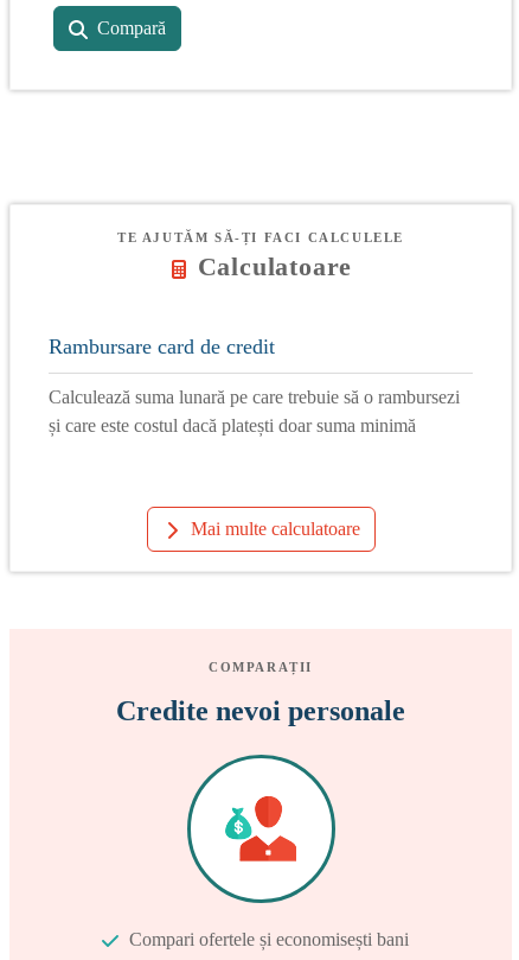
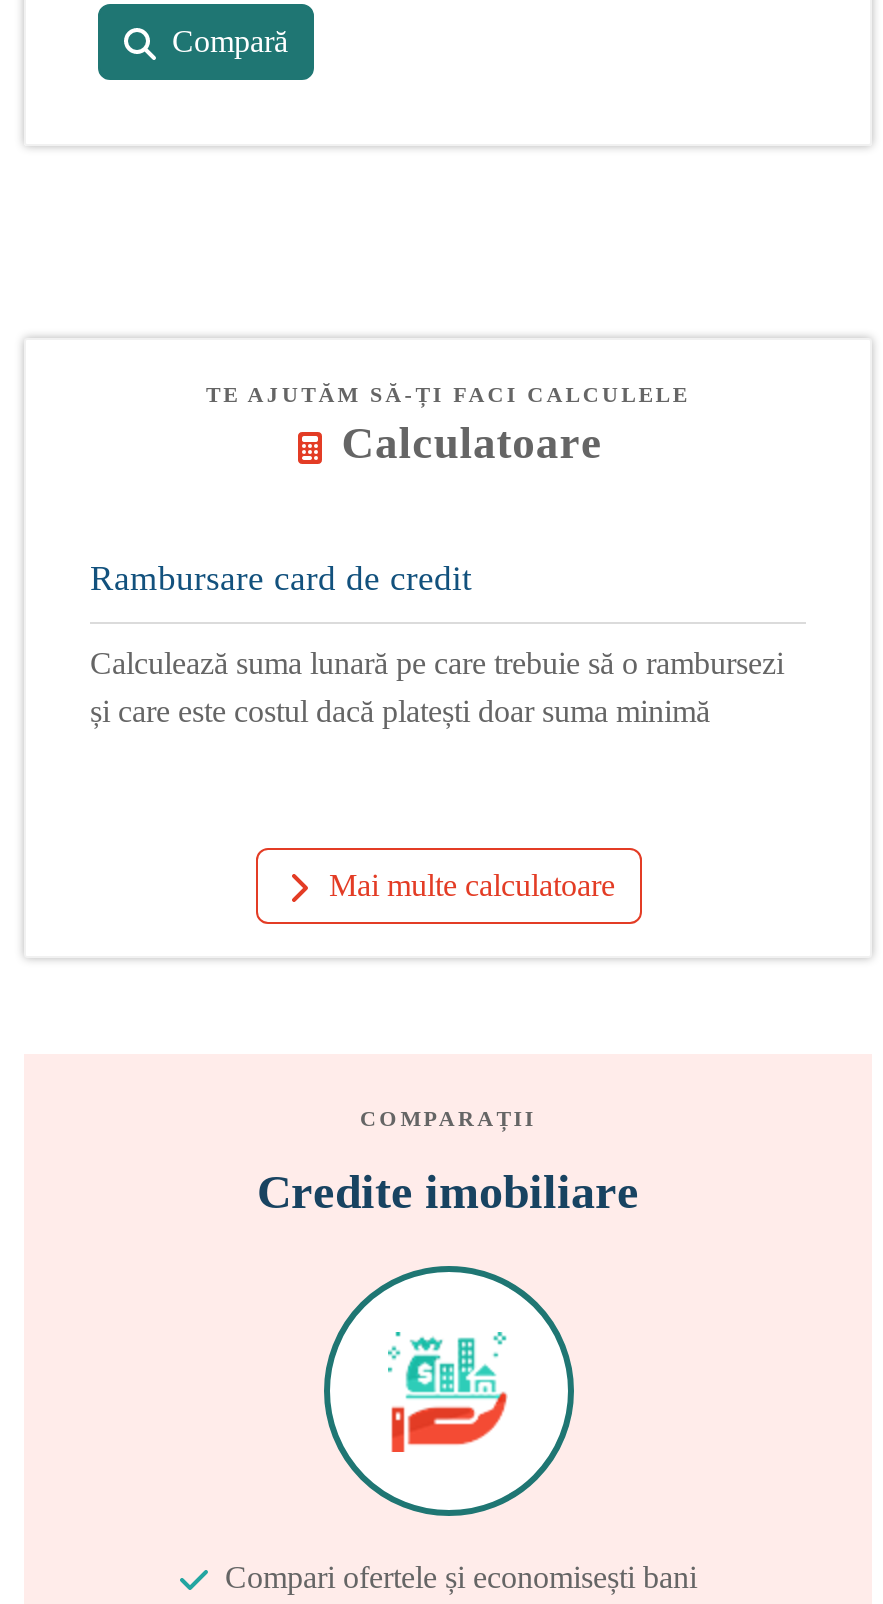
[116,695,405,726] Credite nevoi personale -> [257,1166,639,1218] Credite imobiliare
[224,795,297,865] [image] -> [386,1330,510,1454] [image]

